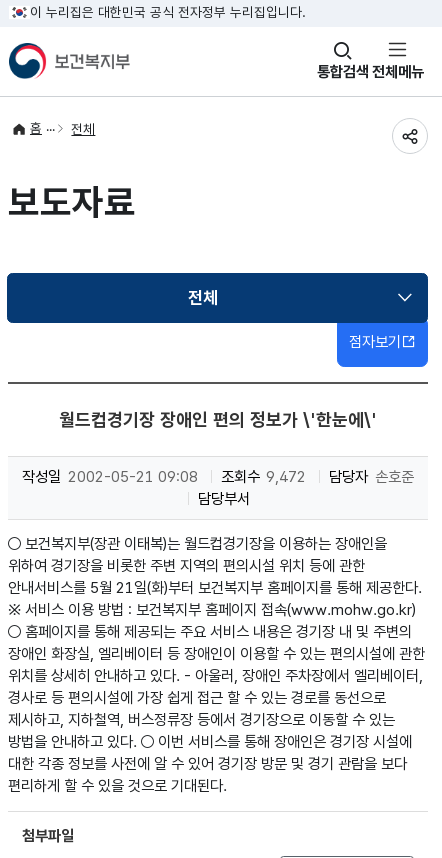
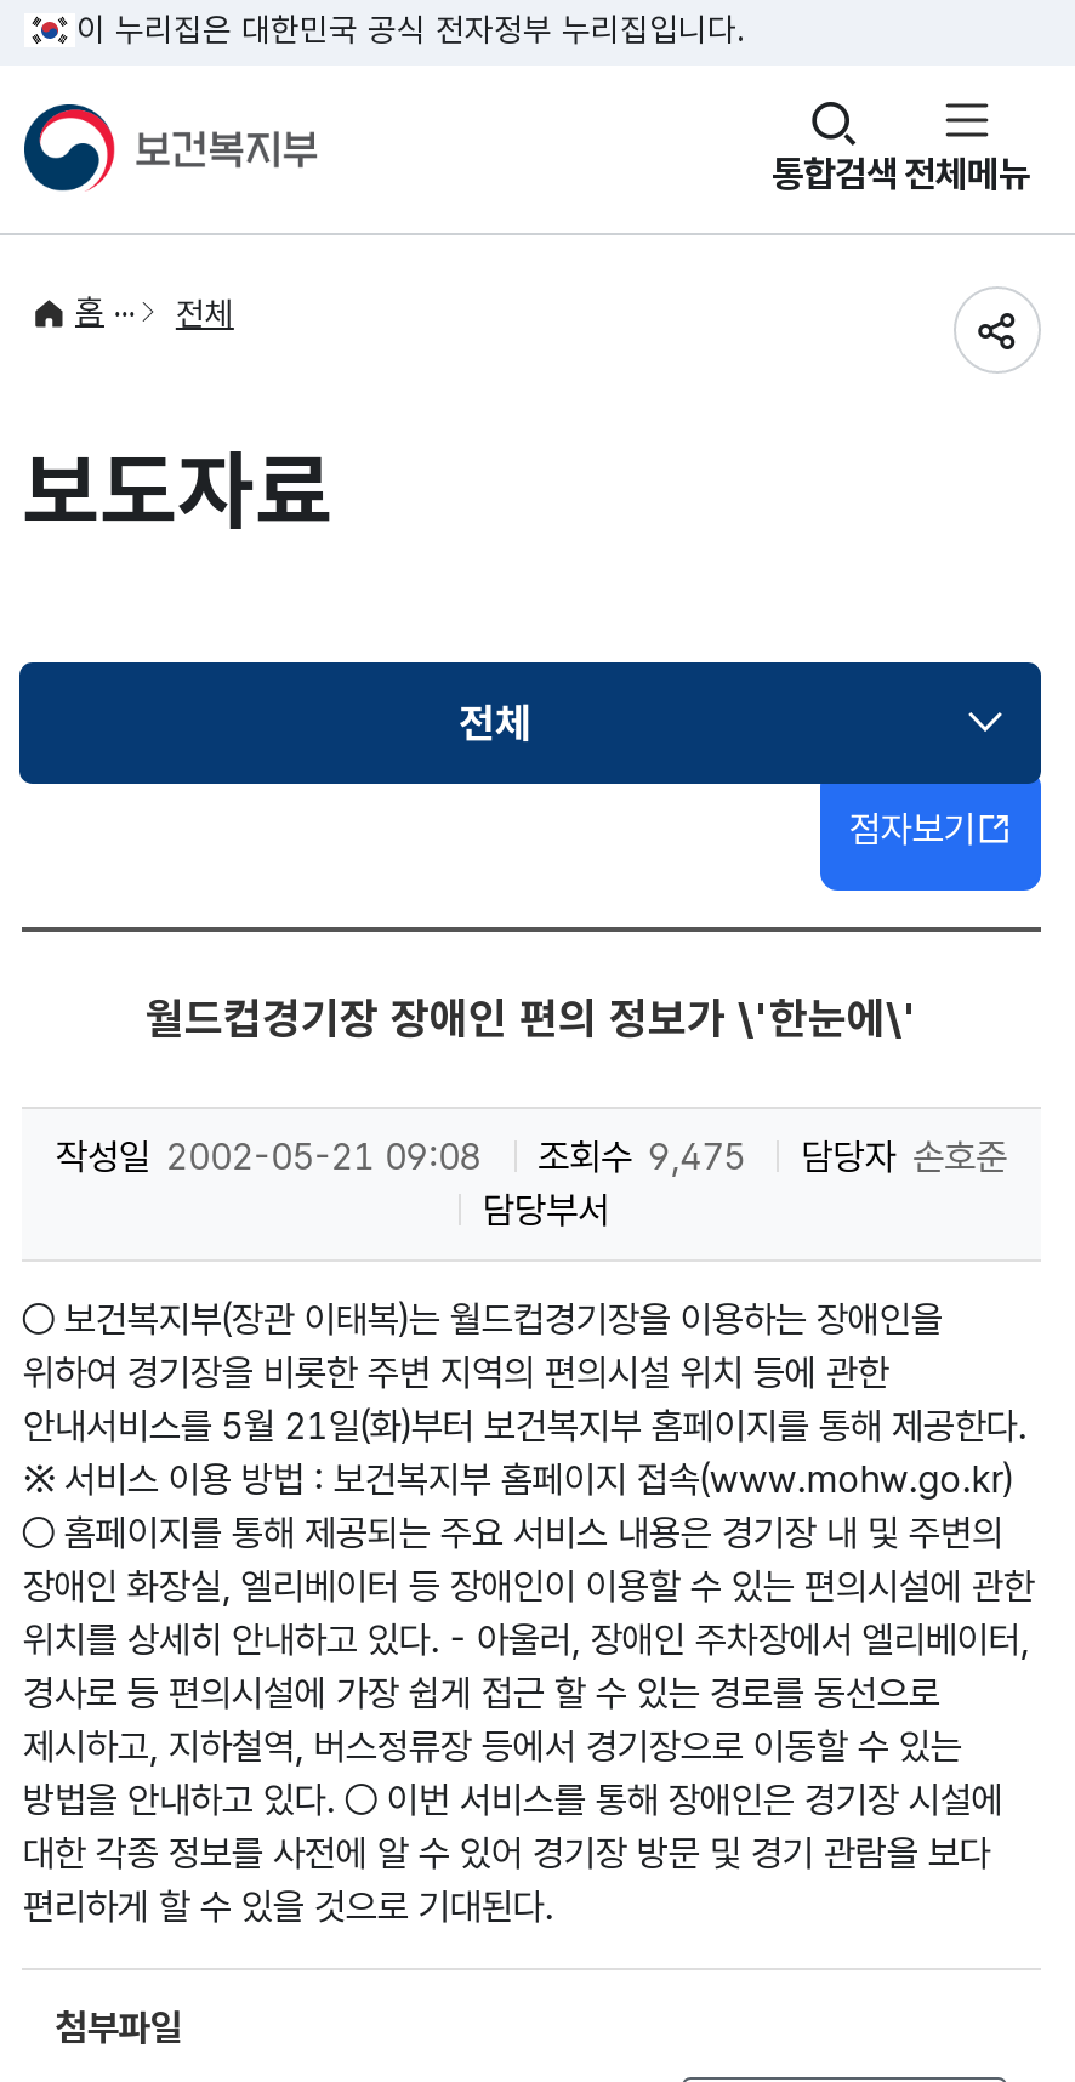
[22,467,414,486] 작성일 2002-05-21 09:08 조회수 9,472 담당자 손호준 -> [56,1132,1007,1178] 작성일 2002-05-21 09:08 조회수 9,475 담당자 손호준

